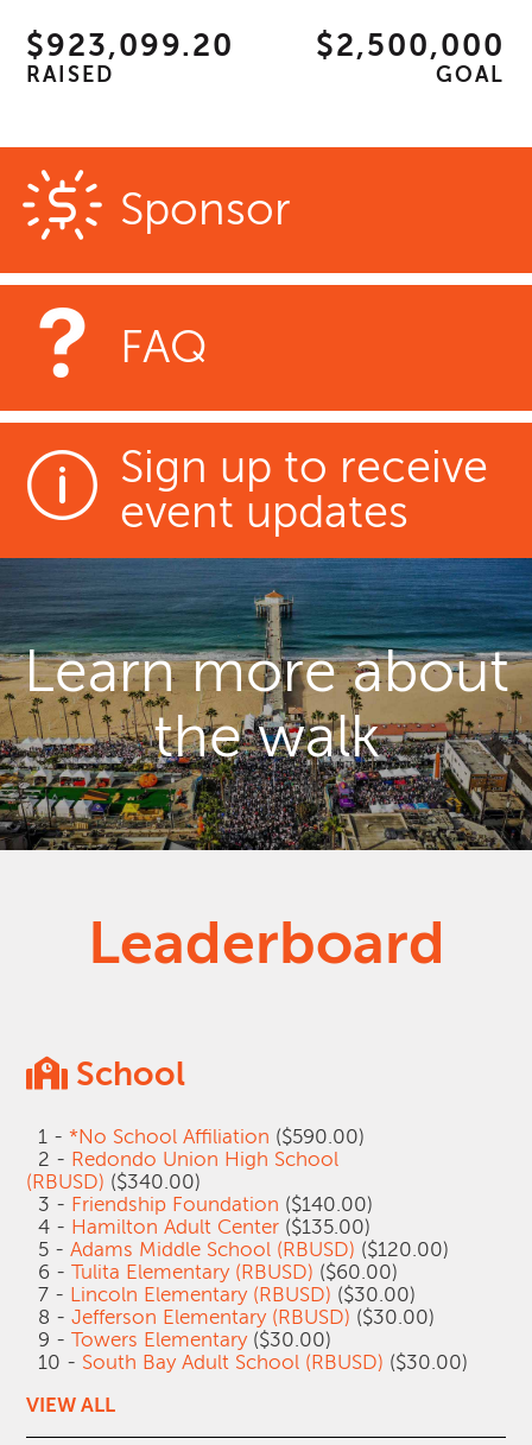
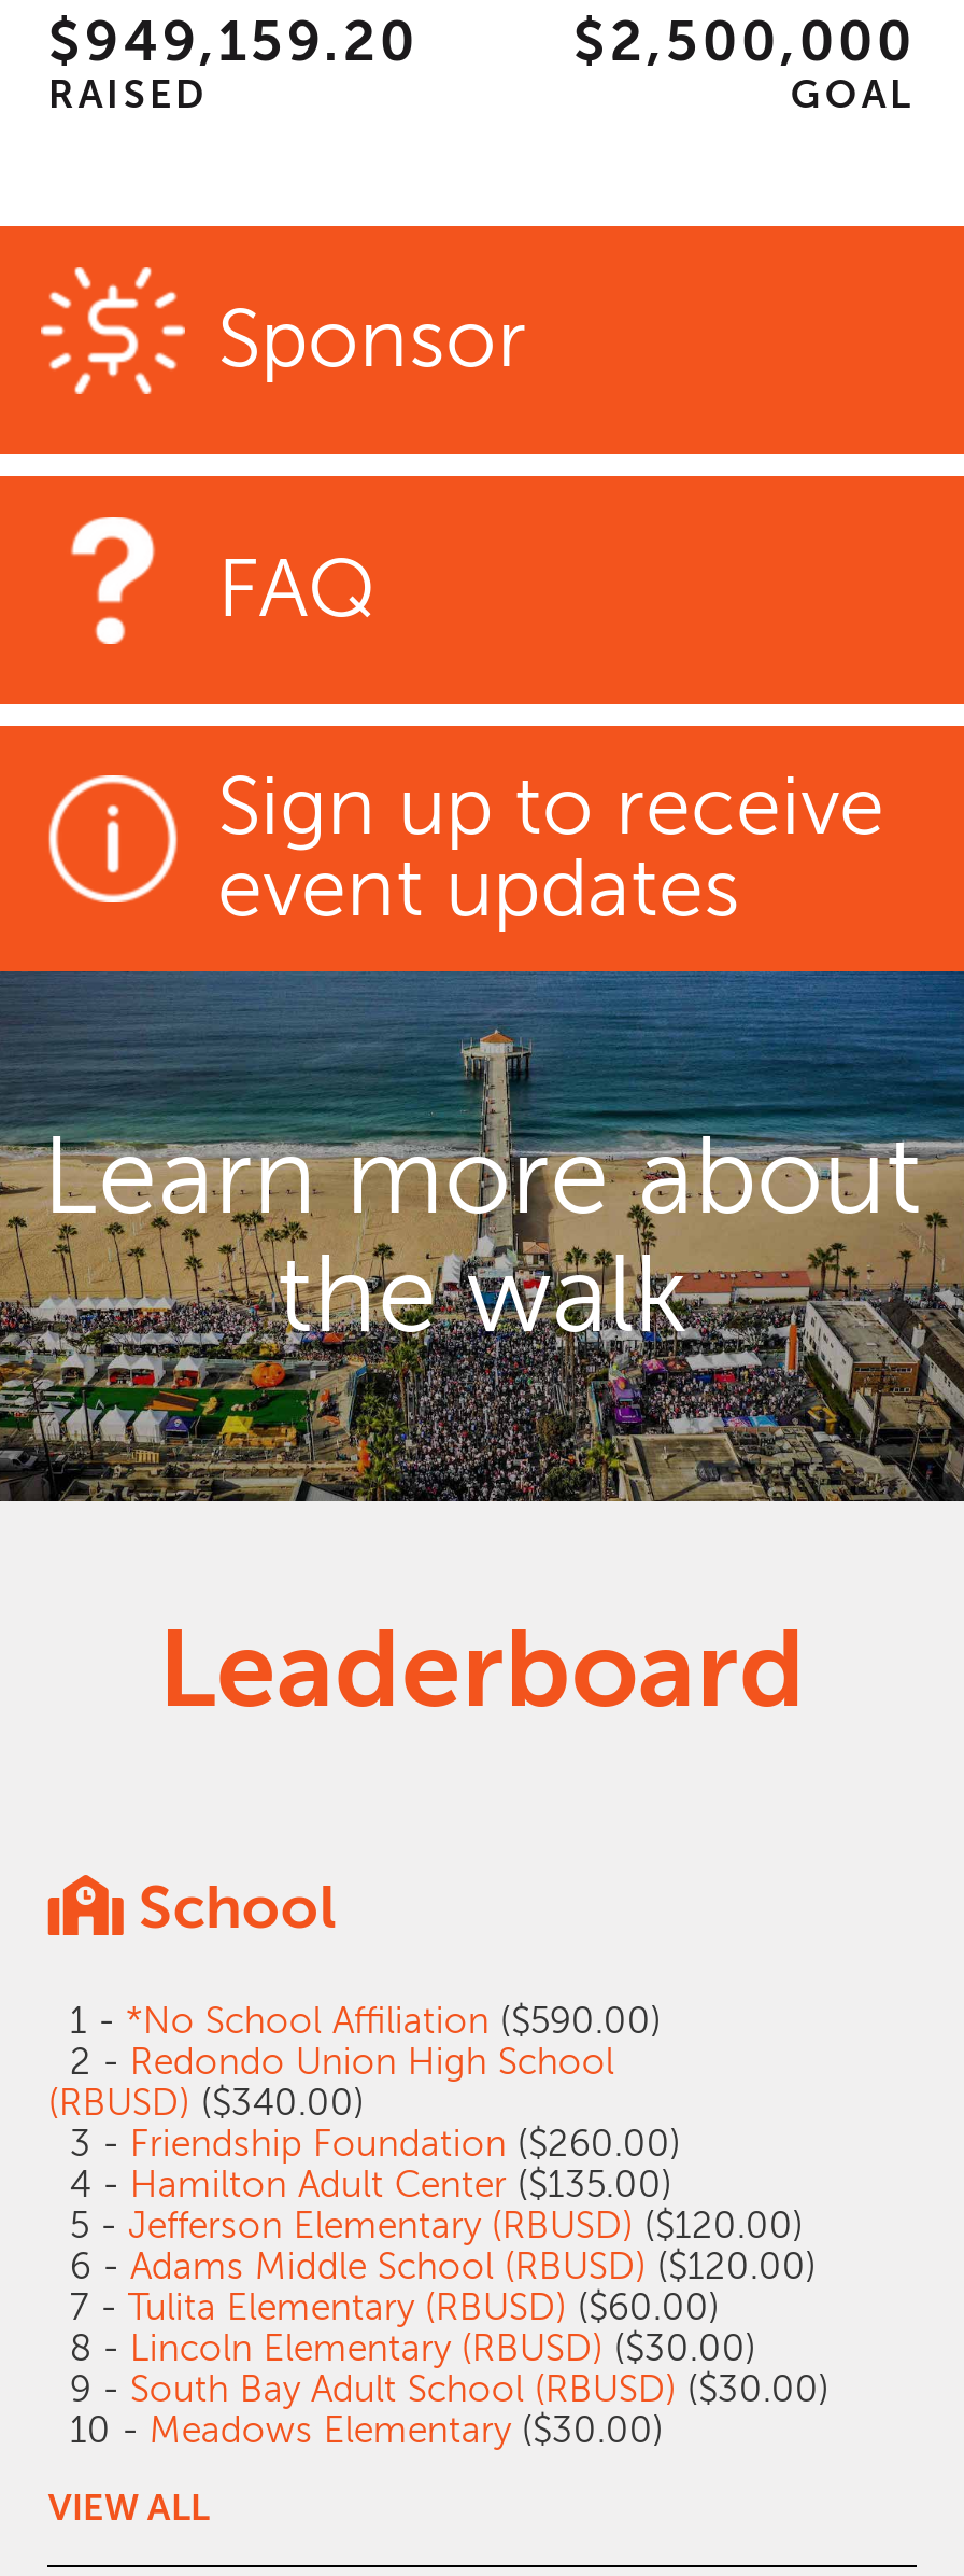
[27,28,234,63] $923,099.20 -> [48,11,418,73] $949,159.20
[27,1193,373,1216] 3 - Friendship Foundation ($140.00) -> [48,2124,681,2165] 3 - Friendship Foundation ($260.00)
[27,1238,468,1374] 5 - Adams Middle School (RBUSD) ($120.00) | 6 - Tulita Elementary (RBUSD) ($60.00) | 7 - Lincoln Elementary (RBUSD) ($30.00) | 8 - Jefferson Elementary (RBUSD) ($30.00) | 9 - Towers Elementary ($30.00) | 10 - South Bay Adult School (RBUSD) ($30.00) -> [48,2206,829,2451] 5 - Jefferson Elementary (RBUSD) ($120.00) | 6 - Adams Middle School (RBUSD) ($120.00) | 7 - Tulita Elementary (RBUSD) ($60.00) | 8 - Lincoln Elementary (RBUSD) ($30.00) | 9 - South Bay Adult School (RBUSD) ($30.00) | 10 - Meadows Elementary ($30.00)

